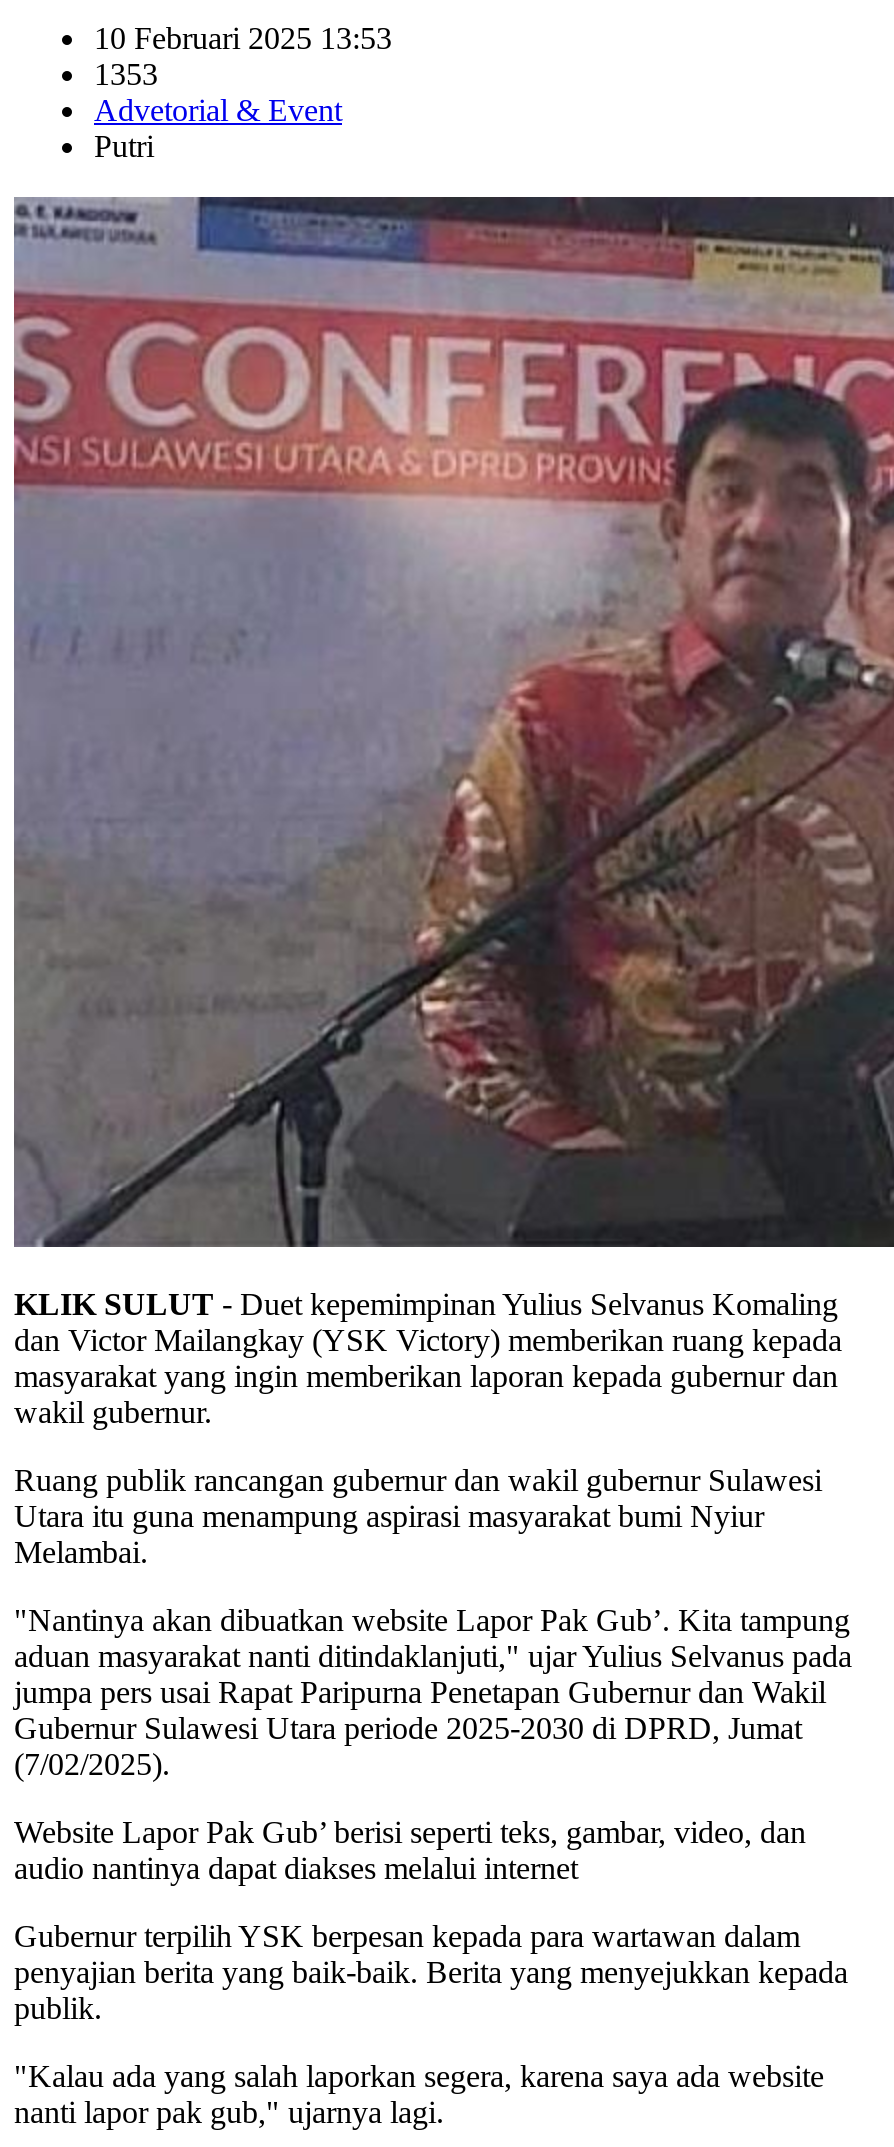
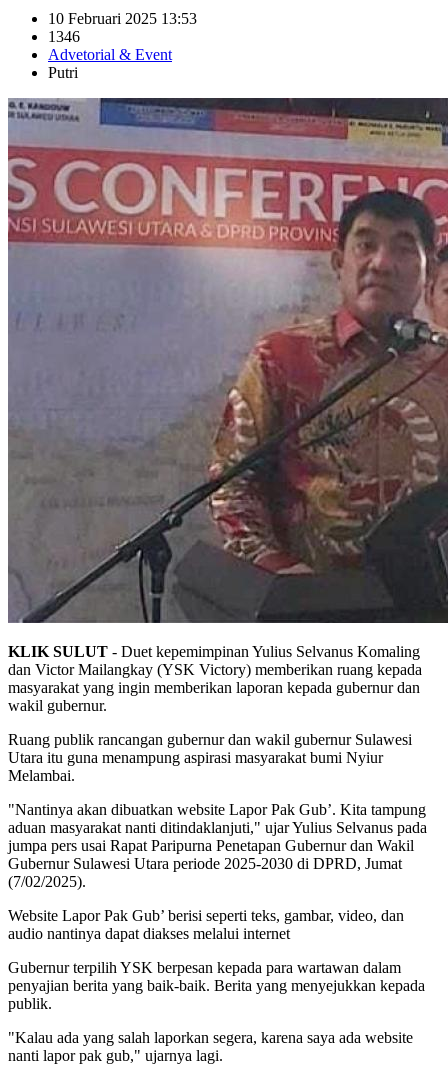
[94,57,158,91] 1353 -> [48,28,80,45] 1346

